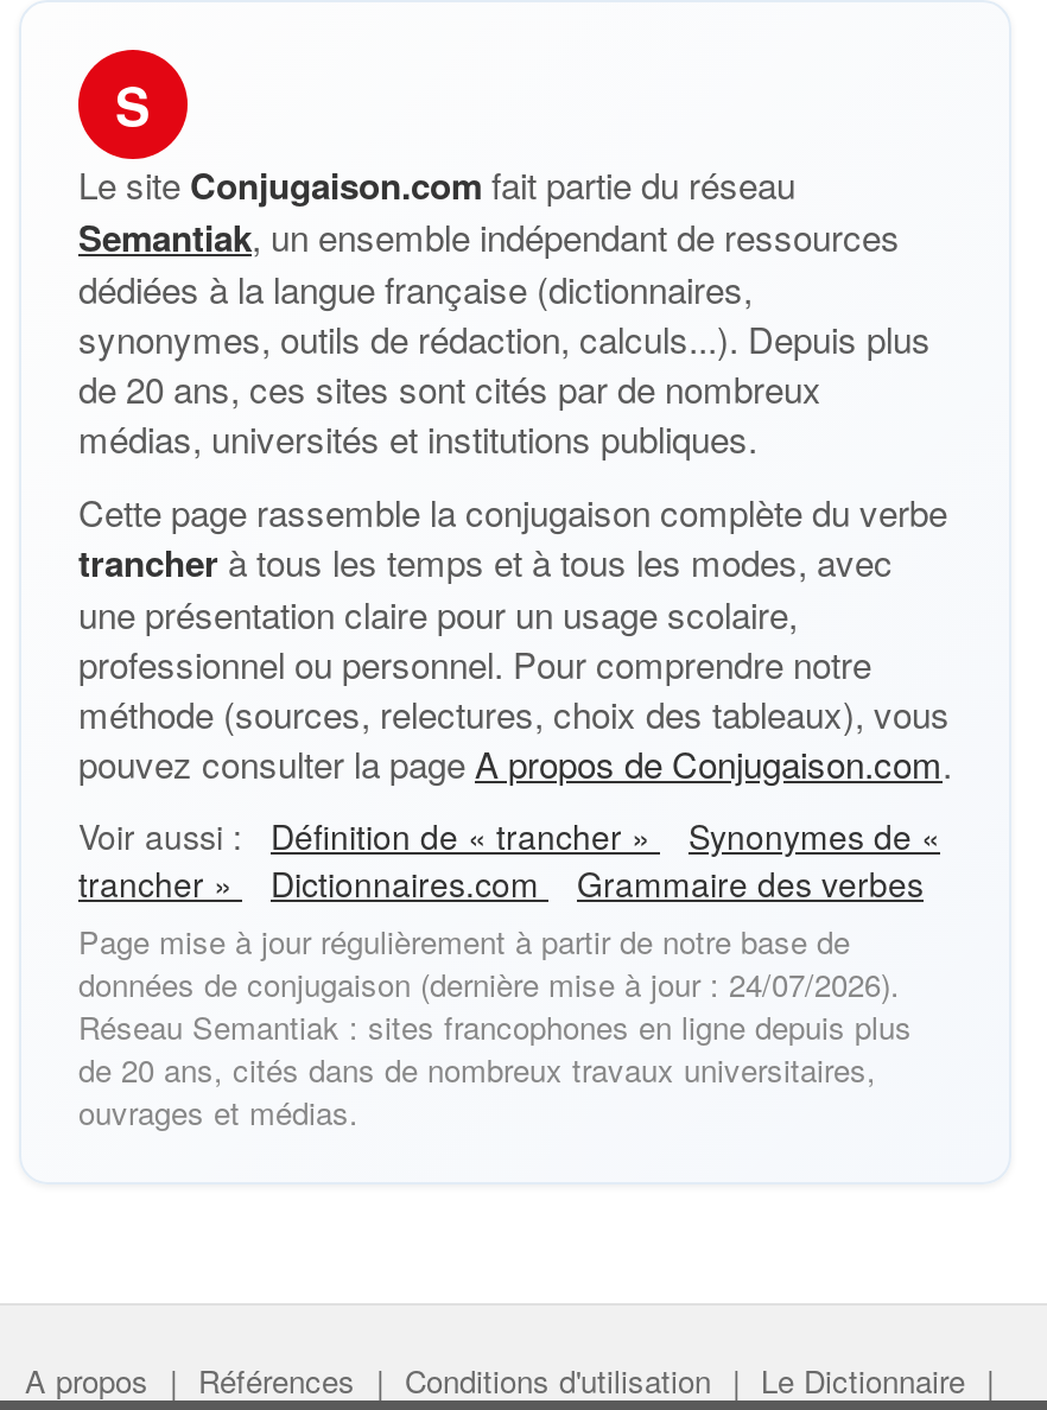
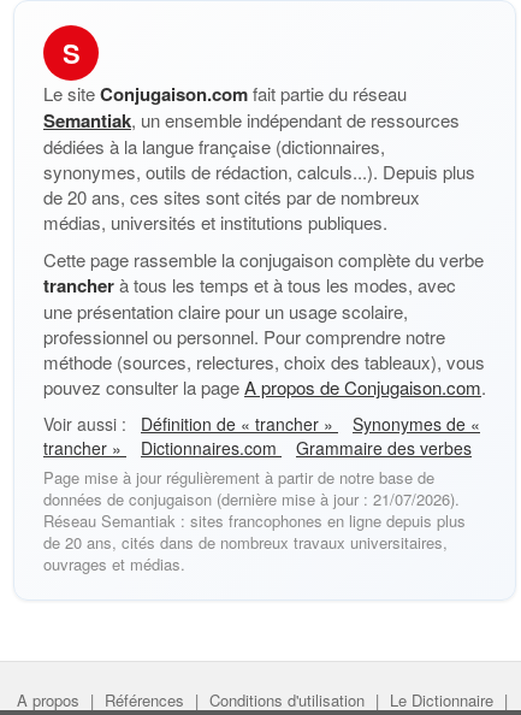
[78,961,900,1006] données de conjugaison (dernière mise à jour : 24/07/2026). -> [43,487,460,510] données de conjugaison (dernière mise à jour : 21/07/2026).

